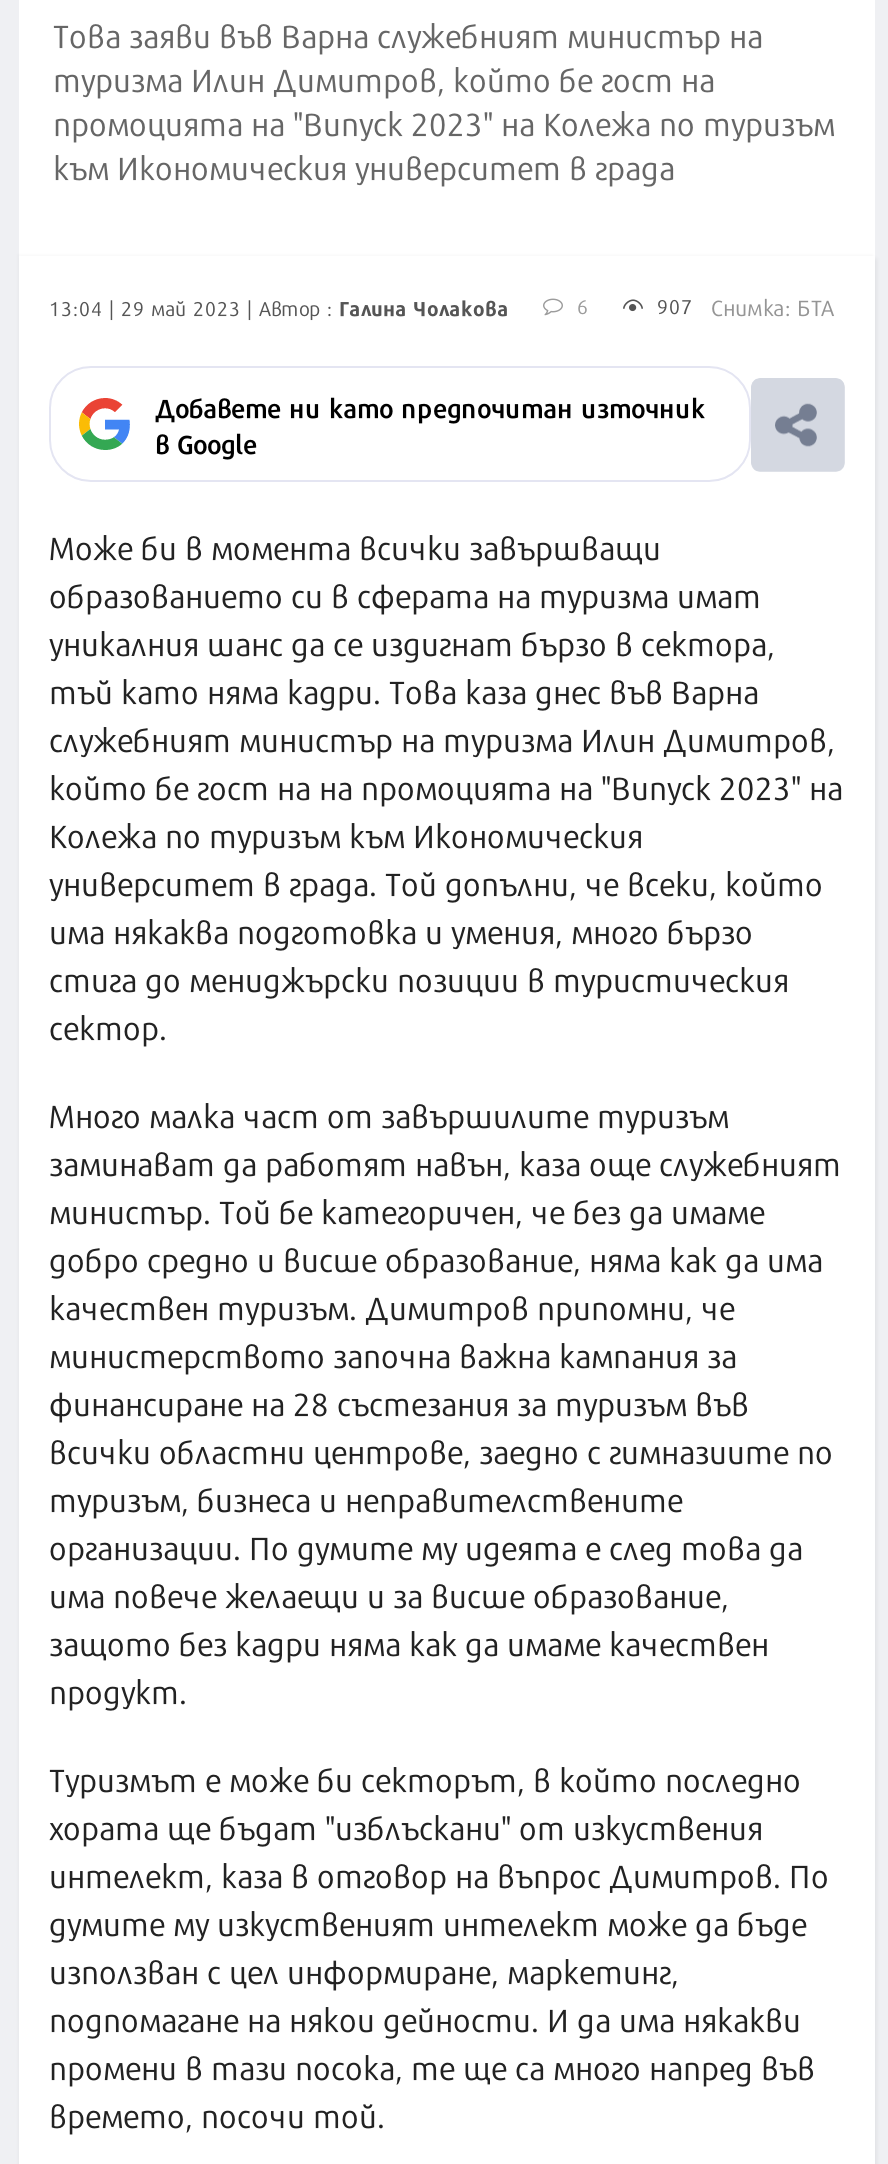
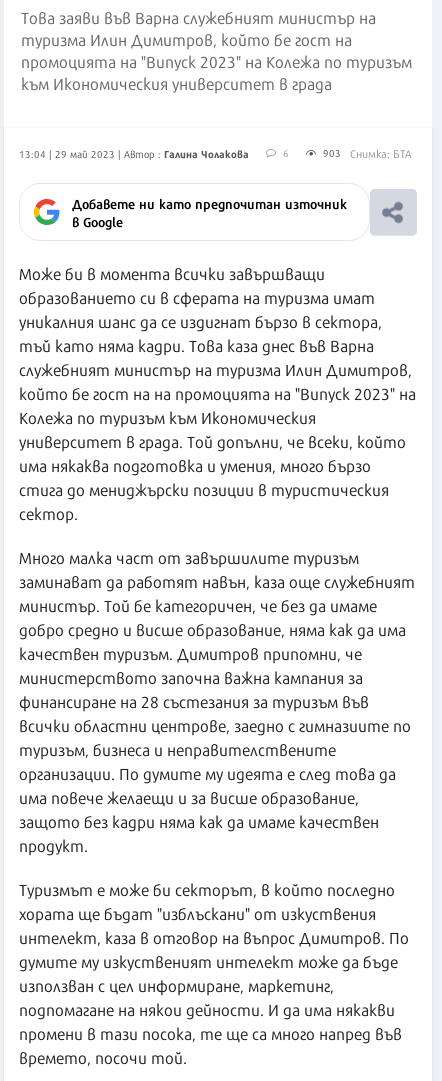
[657,290,835,322] 907 Снимка: БТА -> [323,145,412,161] 903 Снимка: БТА

